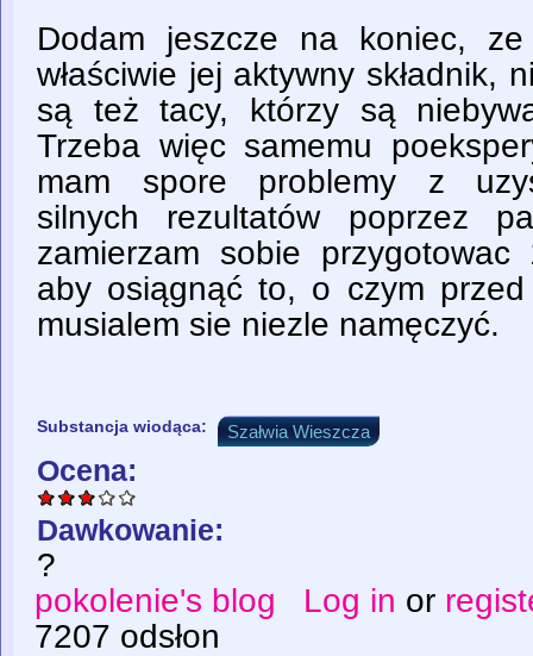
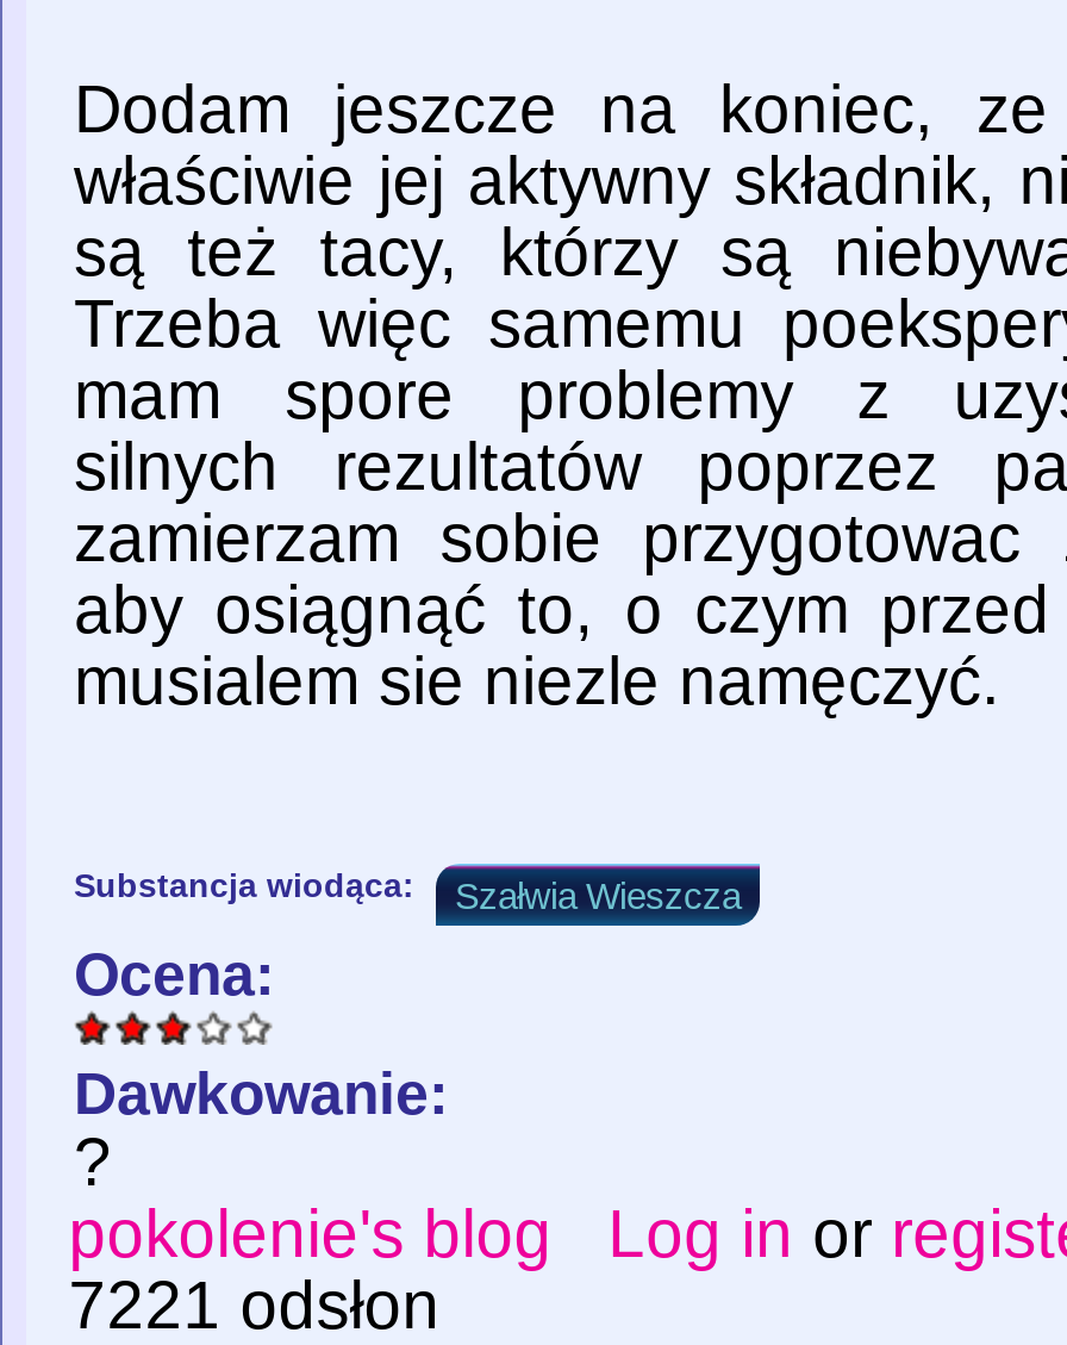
[34,618,220,655] 7207 odsłon -> [68,1269,440,1343] 7221 odsłon

